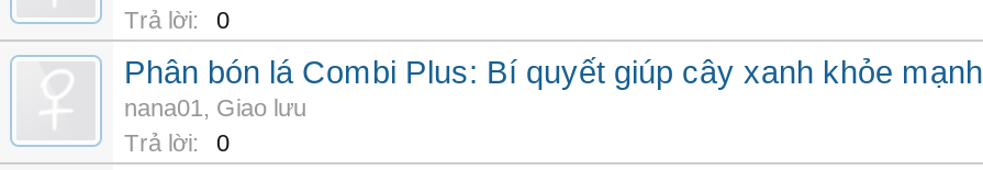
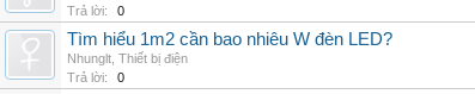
[124,55,983,121] Phân bón lá Combi Plus: Bí quyết giúp cây xanh khỏe mạnh | nana01, Giao lưu -> [67,30,392,65] Tìm hiểu 1m2 cần bao nhiêu W đèn LED? | Nhunglt, Thiết bị điện

